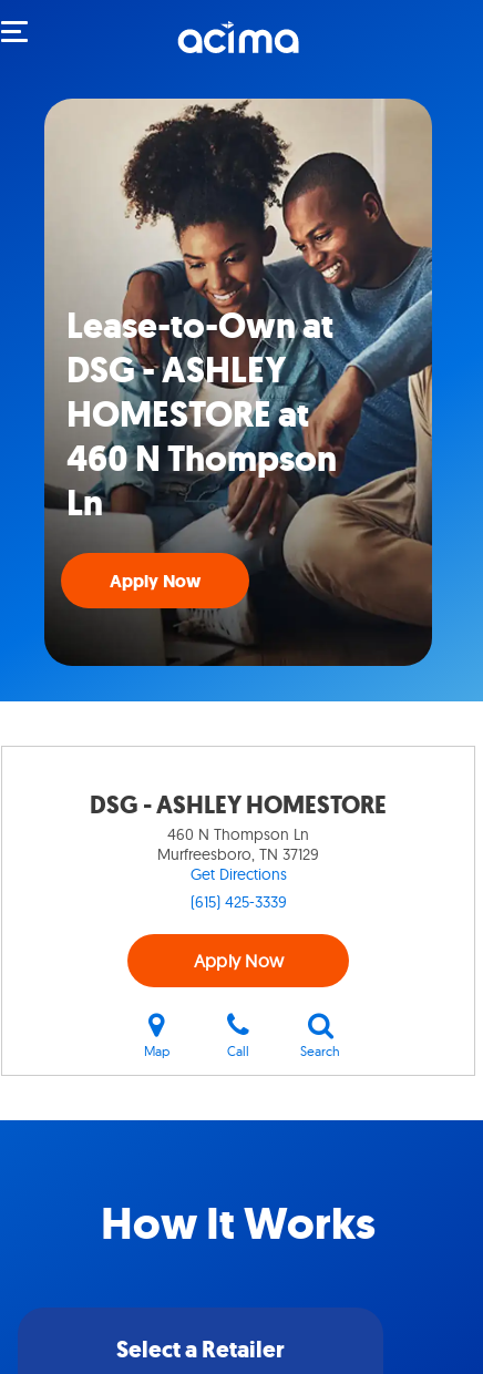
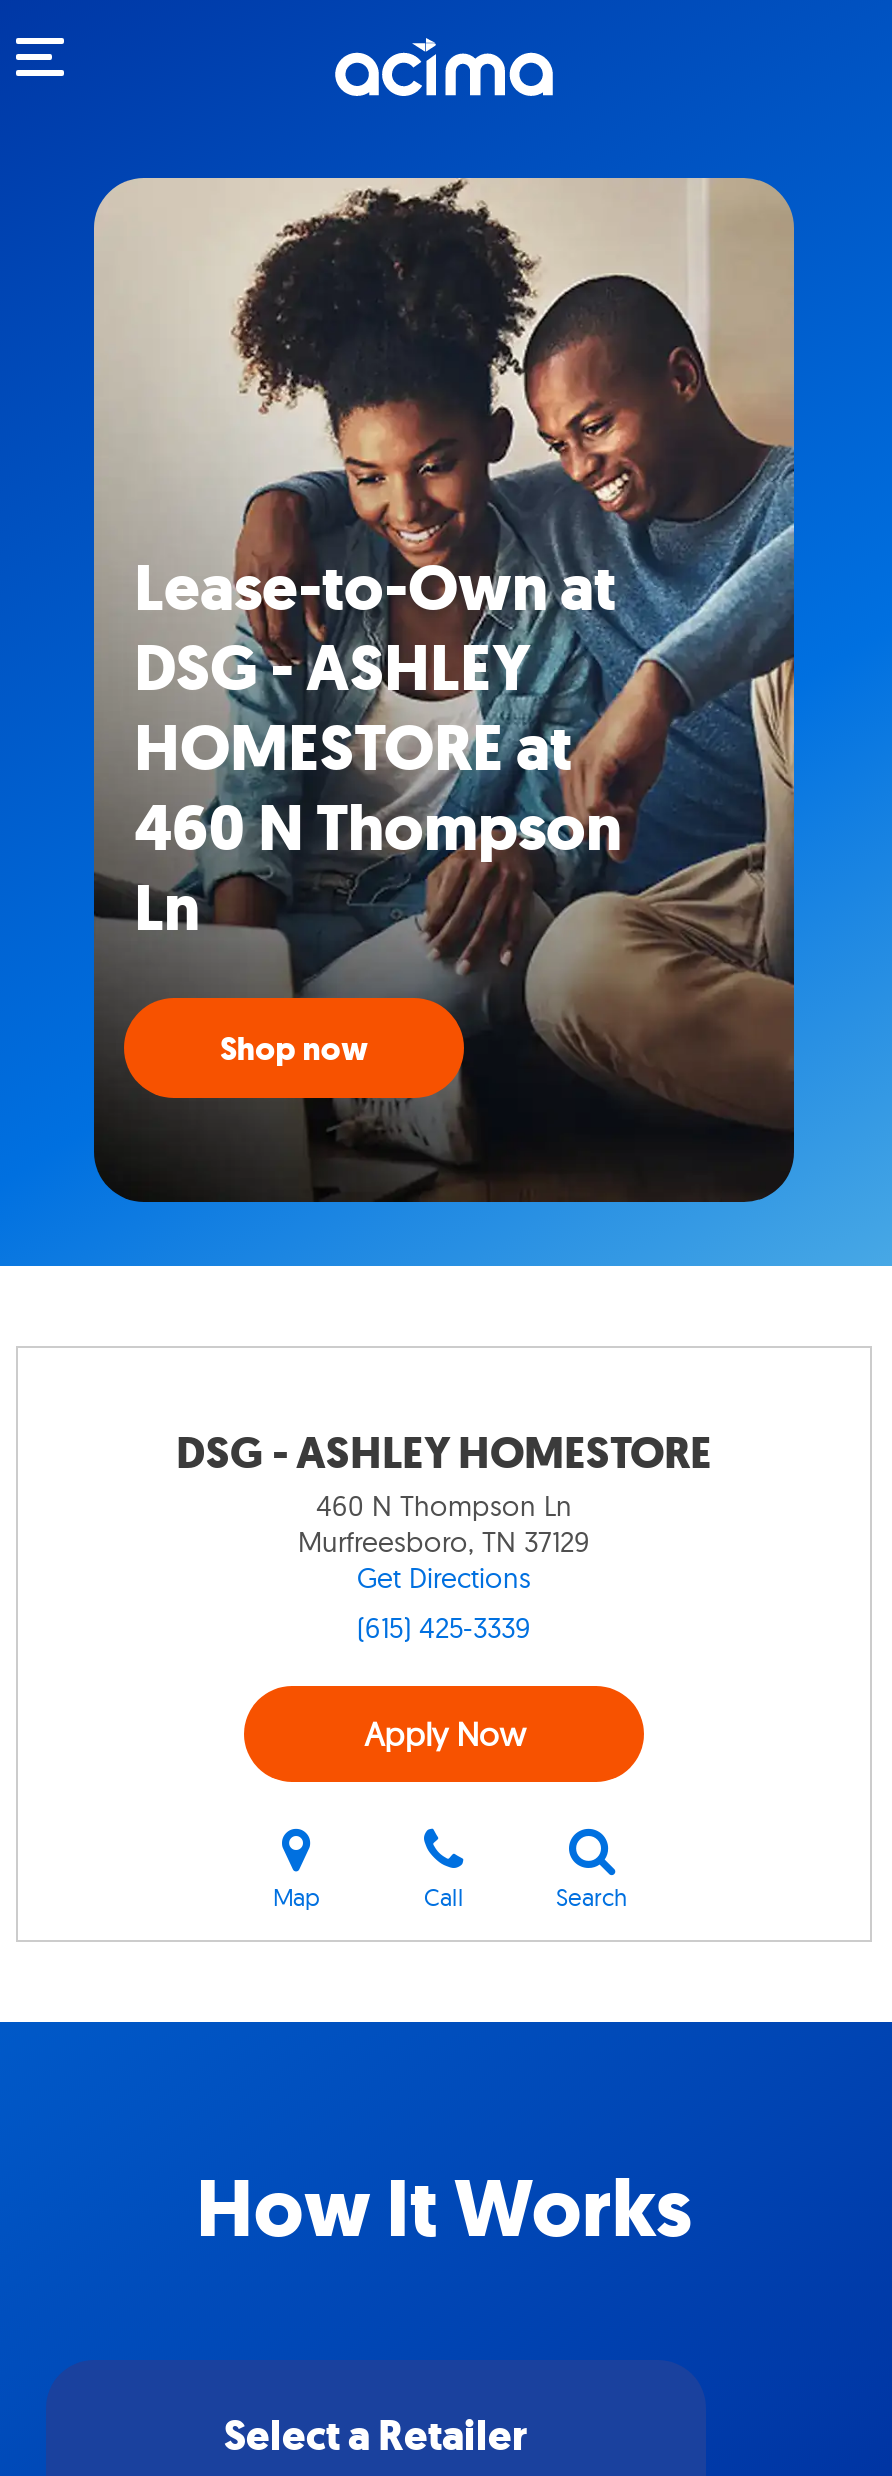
[109,570,201,593] Apply Now -> [220,1028,368,1070] Shop now

